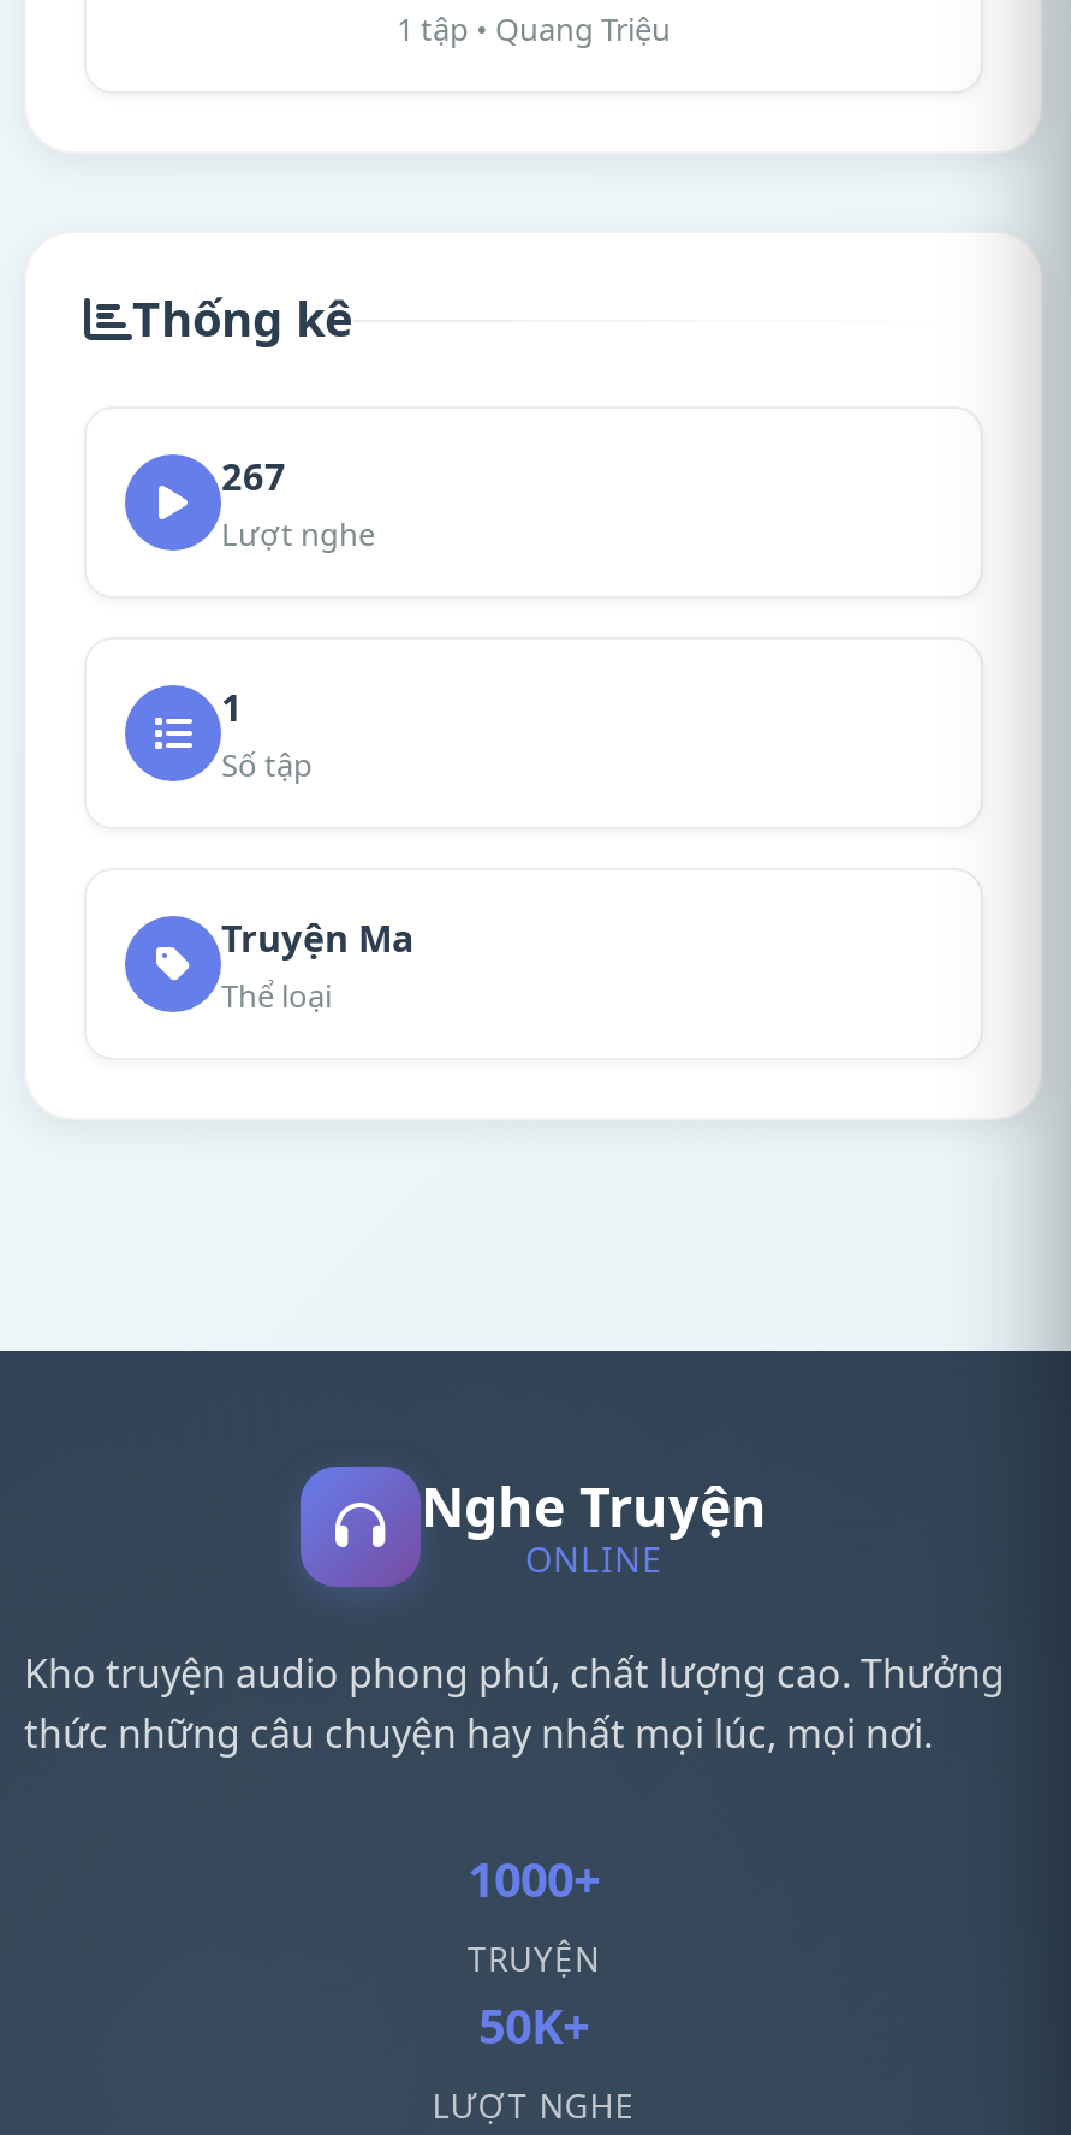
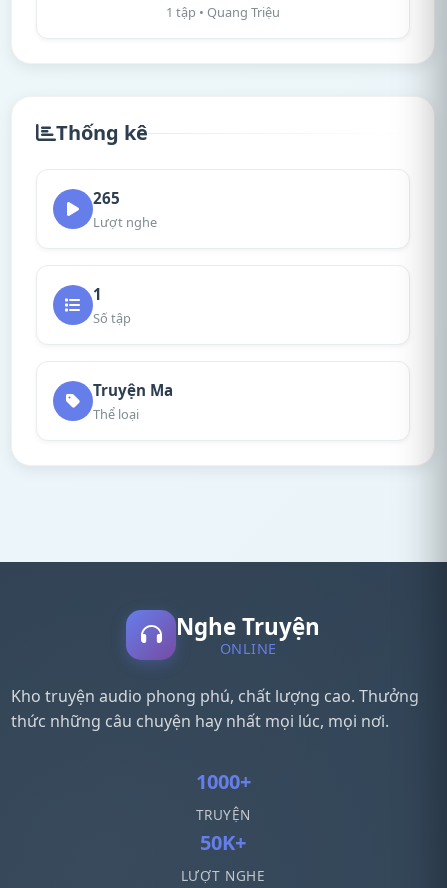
[221,452,286,500] 267 -> [93,188,120,208] 265

